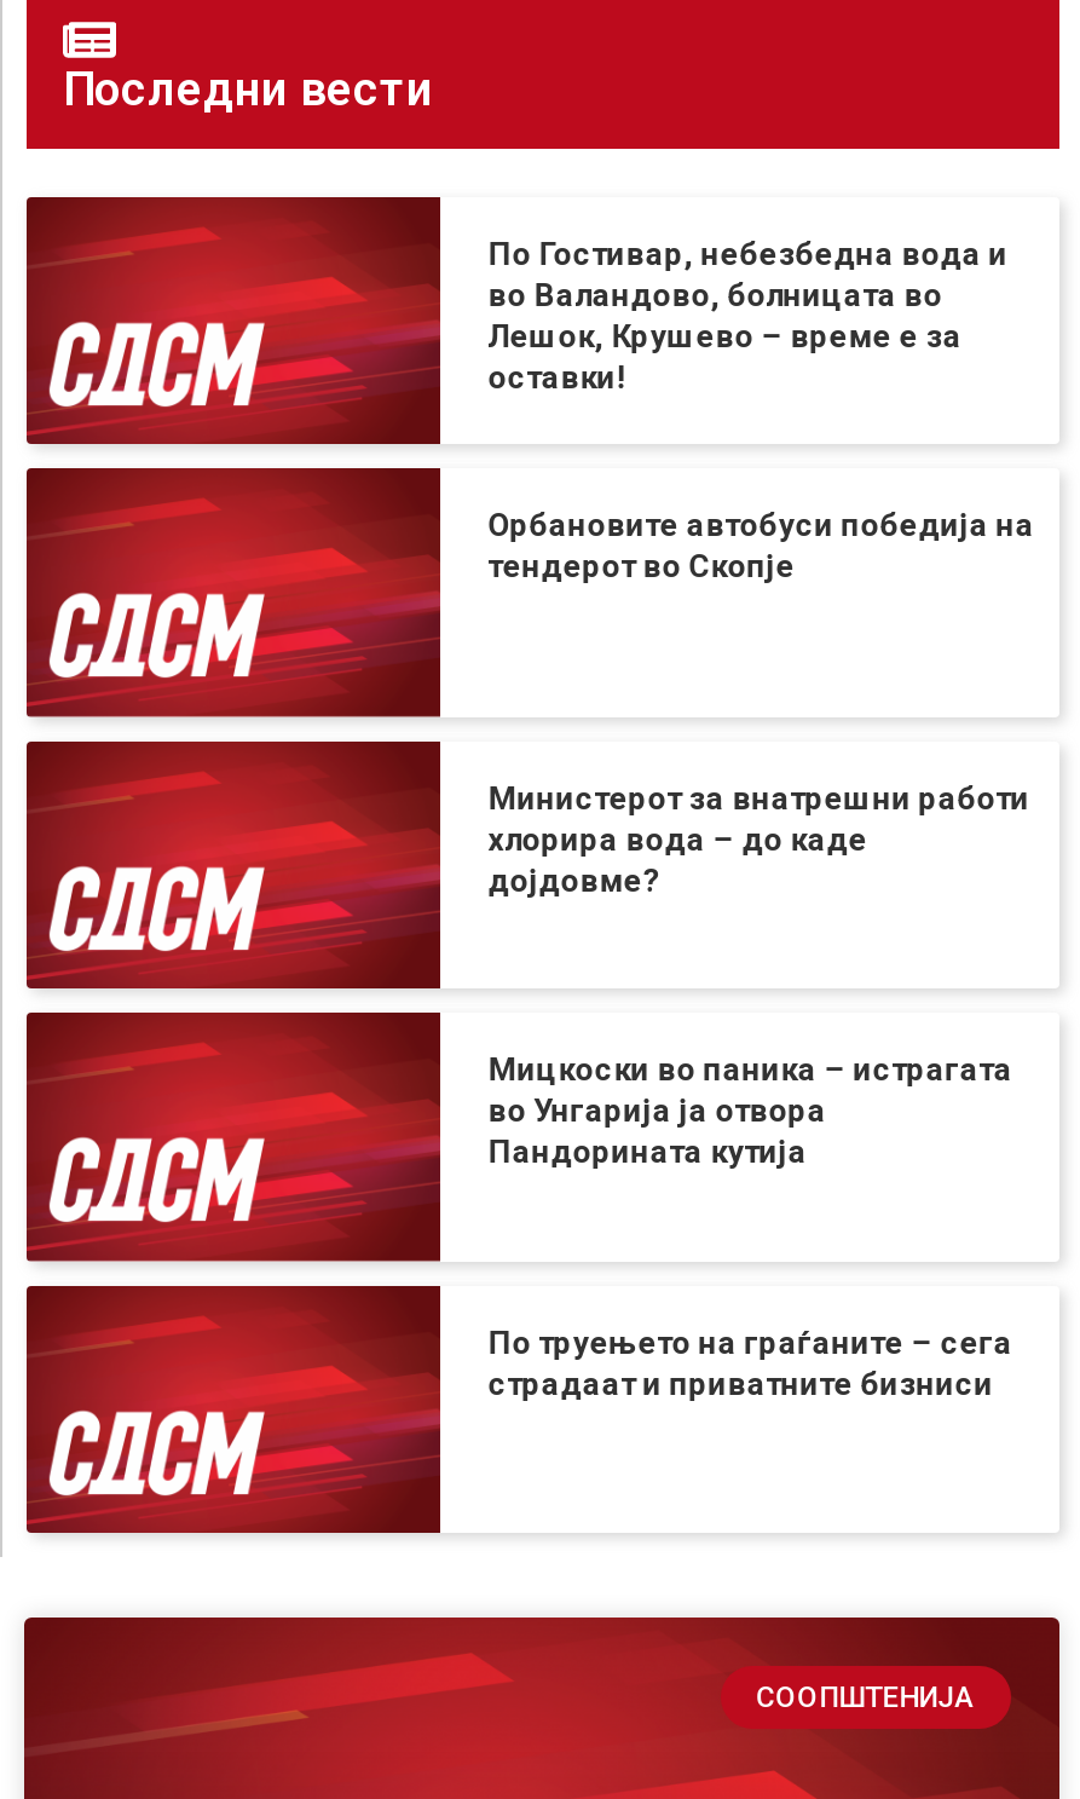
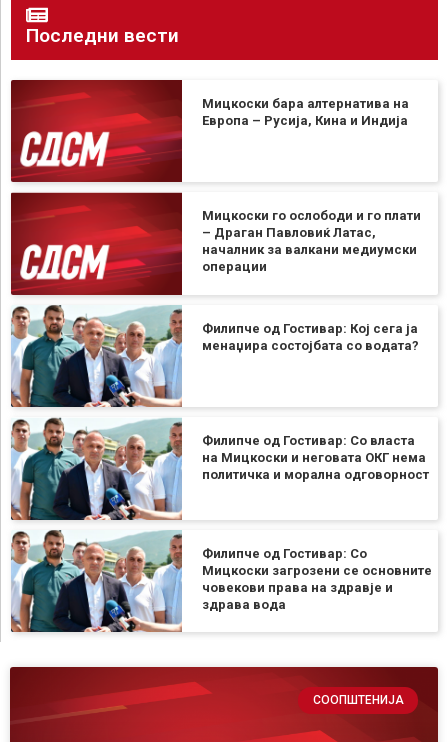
[488,236,1008,395] По Гостивар, небезбедна вода и | во Валандово, болницата во | Лешок, Крушево – време е за | оставки! -> [202,96,409,128] Мицкоски бара алтернатива на | Европа – Русија, Кина и Индија
[488,508,1035,585] Орбановите автобуси победија на | тендерот во Скопје -> [202,208,421,274] Мицкоски го ослободи и го плати | – Драган Павловиќ Латас, | началник за валкани медиумски | операции
[24,739,1030,991] [image] | Министерот за внатрешни работи | хлорира вода – до каде | дојдовме? -> [10,304,419,408] [image] | Филипче од Гостивар: Кој сега ја | менаџира состојбата со водата?
[24,1010,1013,1264] [image] | Мицкоски во паника – истрагата | во Унгарија ја отвора | Пандорината кутија -> [10,417,429,521] [image] | Филипче од Гостивар: Со власта | на Мицкоски и неговата ОКГ нема | политичка и морална одговорност
[24,1284,1013,1535] [image] | По труењето на граѓаните – сега | страдаат и приватните бизниси -> [10,529,432,633] [image] | Филипче од Гостивар: Со | Мицкоски загрозени се основните | човекови права на здравје и | здрава вода

